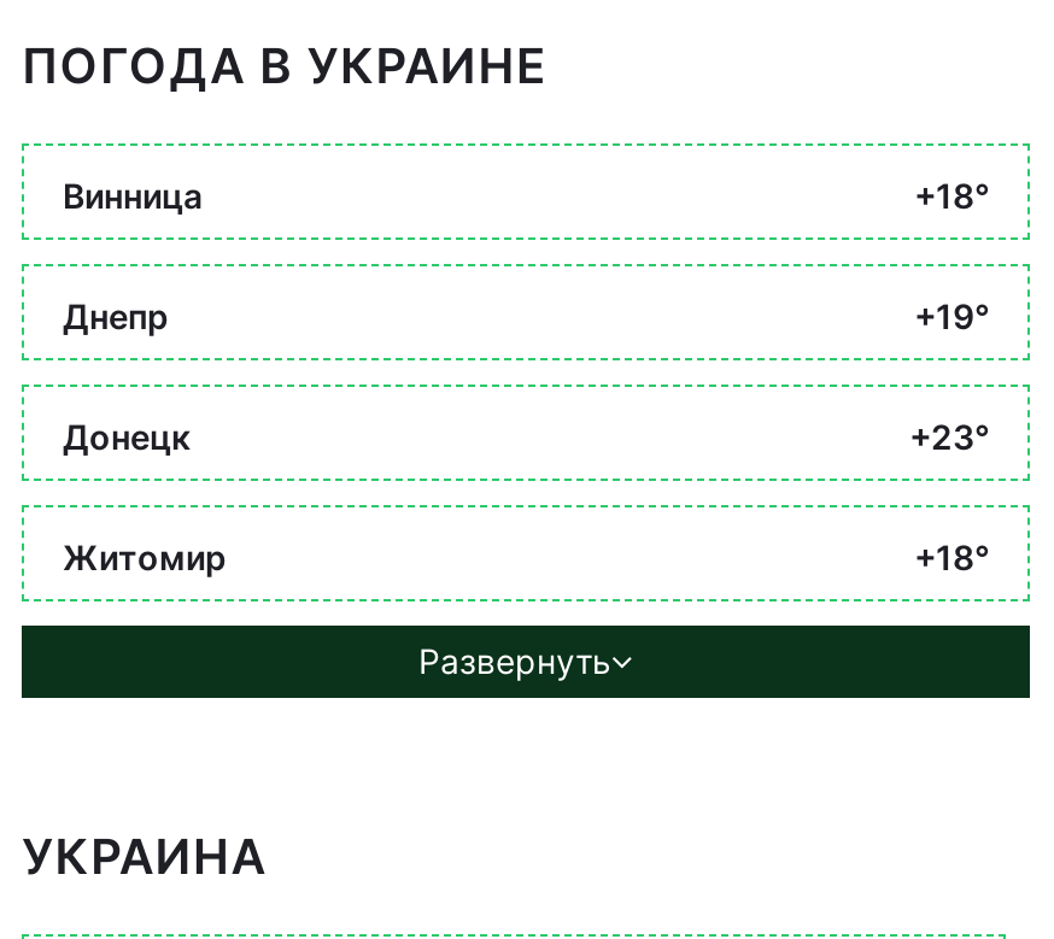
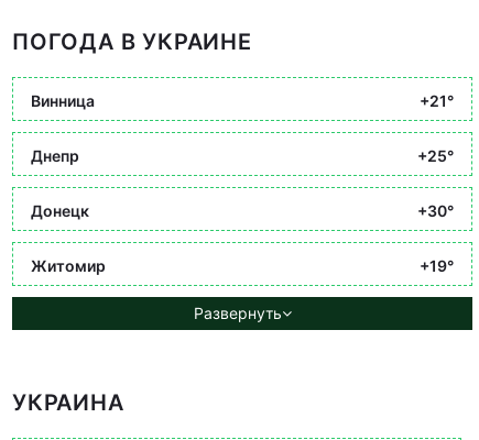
[914,174,989,215] +18° -> [420,91,454,109] +21°
[914,294,989,335] +19° -> [417,146,454,164] +25°
[909,415,989,456] +23° -> [417,201,454,219] +30°
[914,535,989,576] +18° -> [420,256,454,274] +19°

